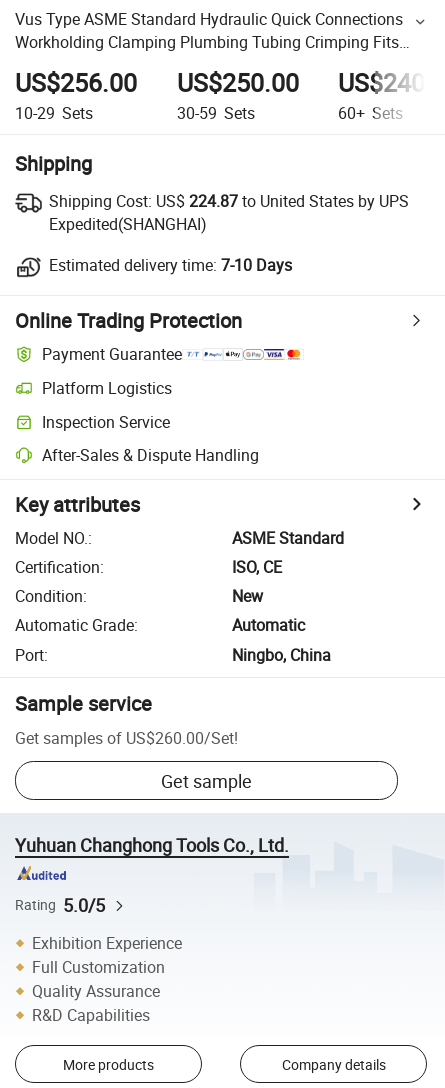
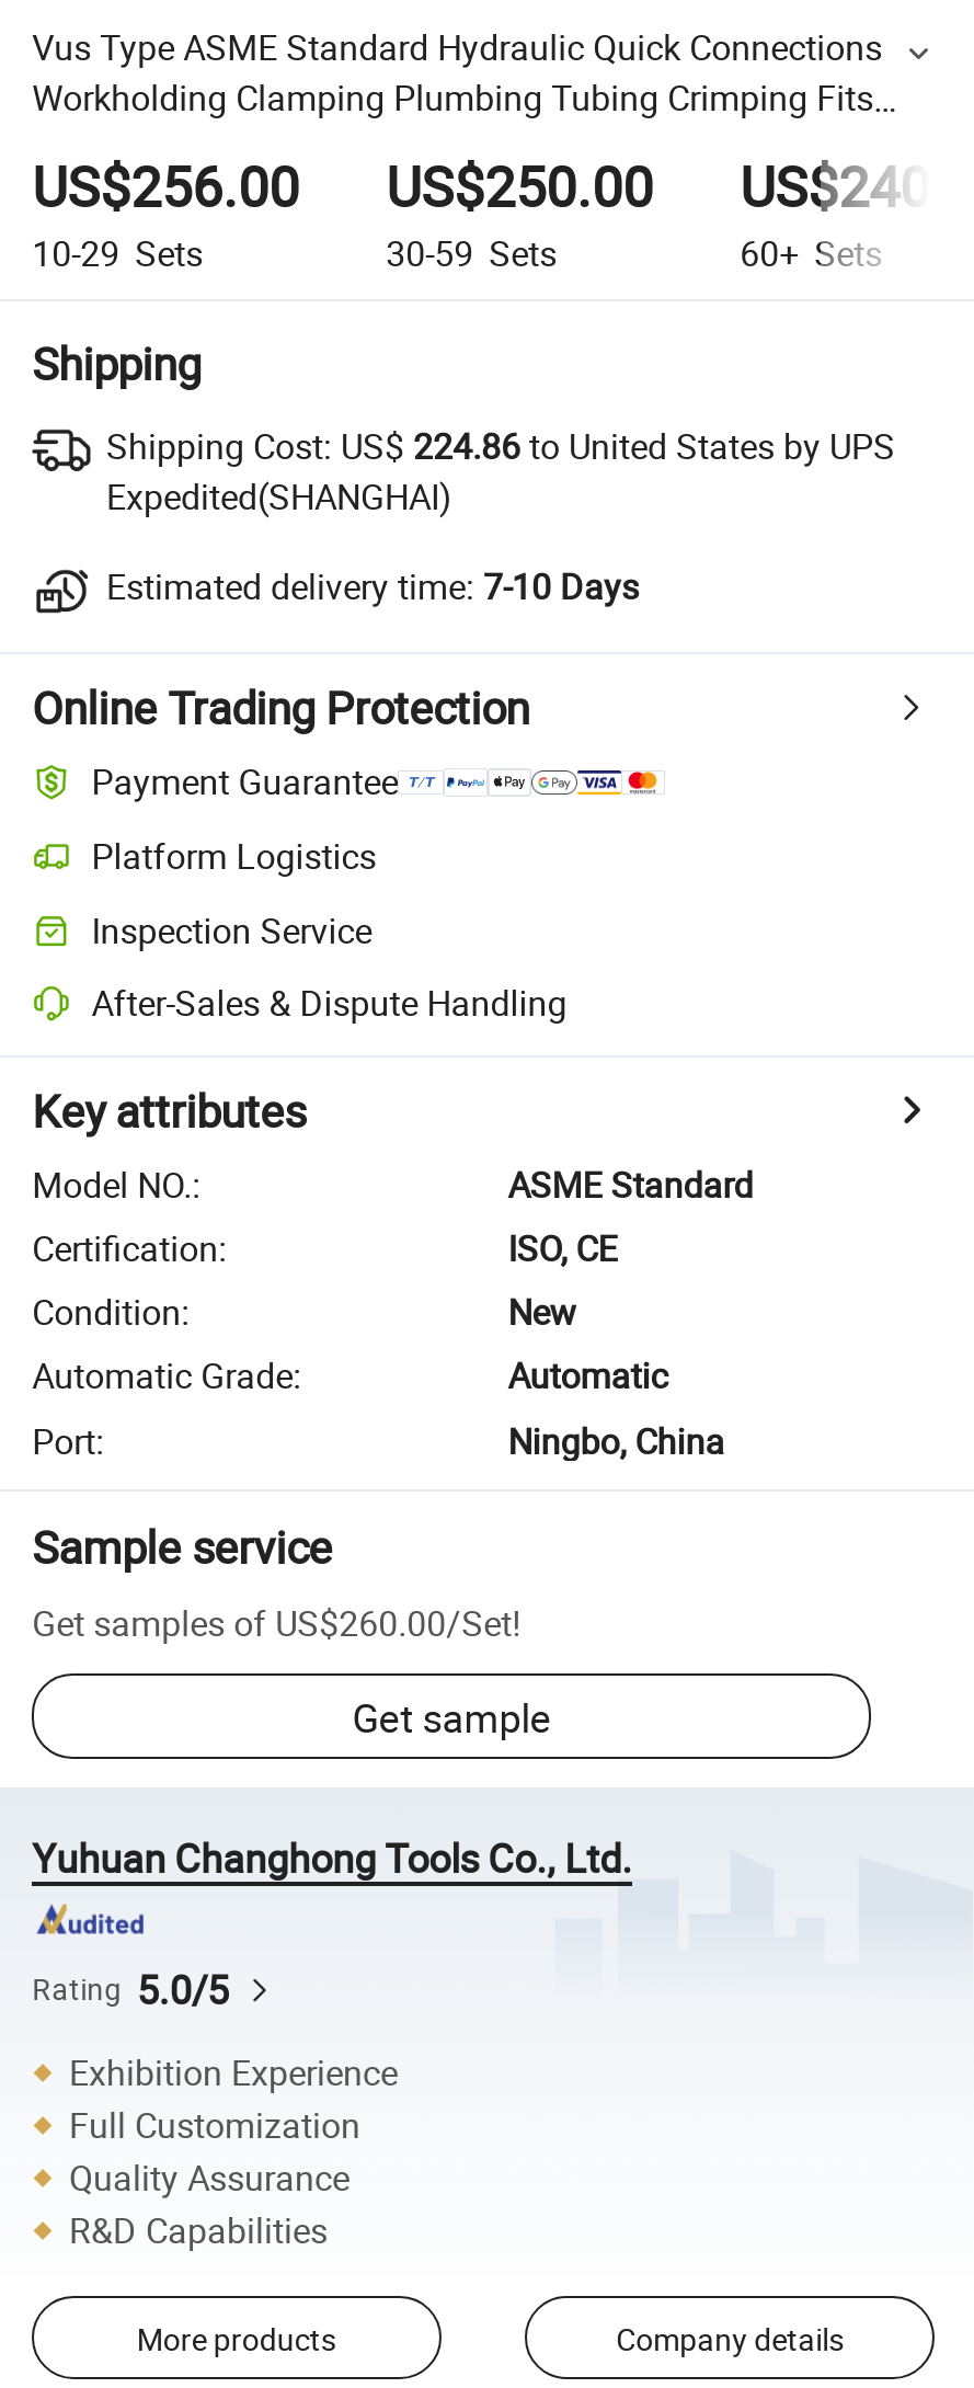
[49,190,409,212] Shipping Cost: US$224.87 to United States by UPS -> [106,421,895,470] Shipping Cost: US$224.86 to United States by UPS

